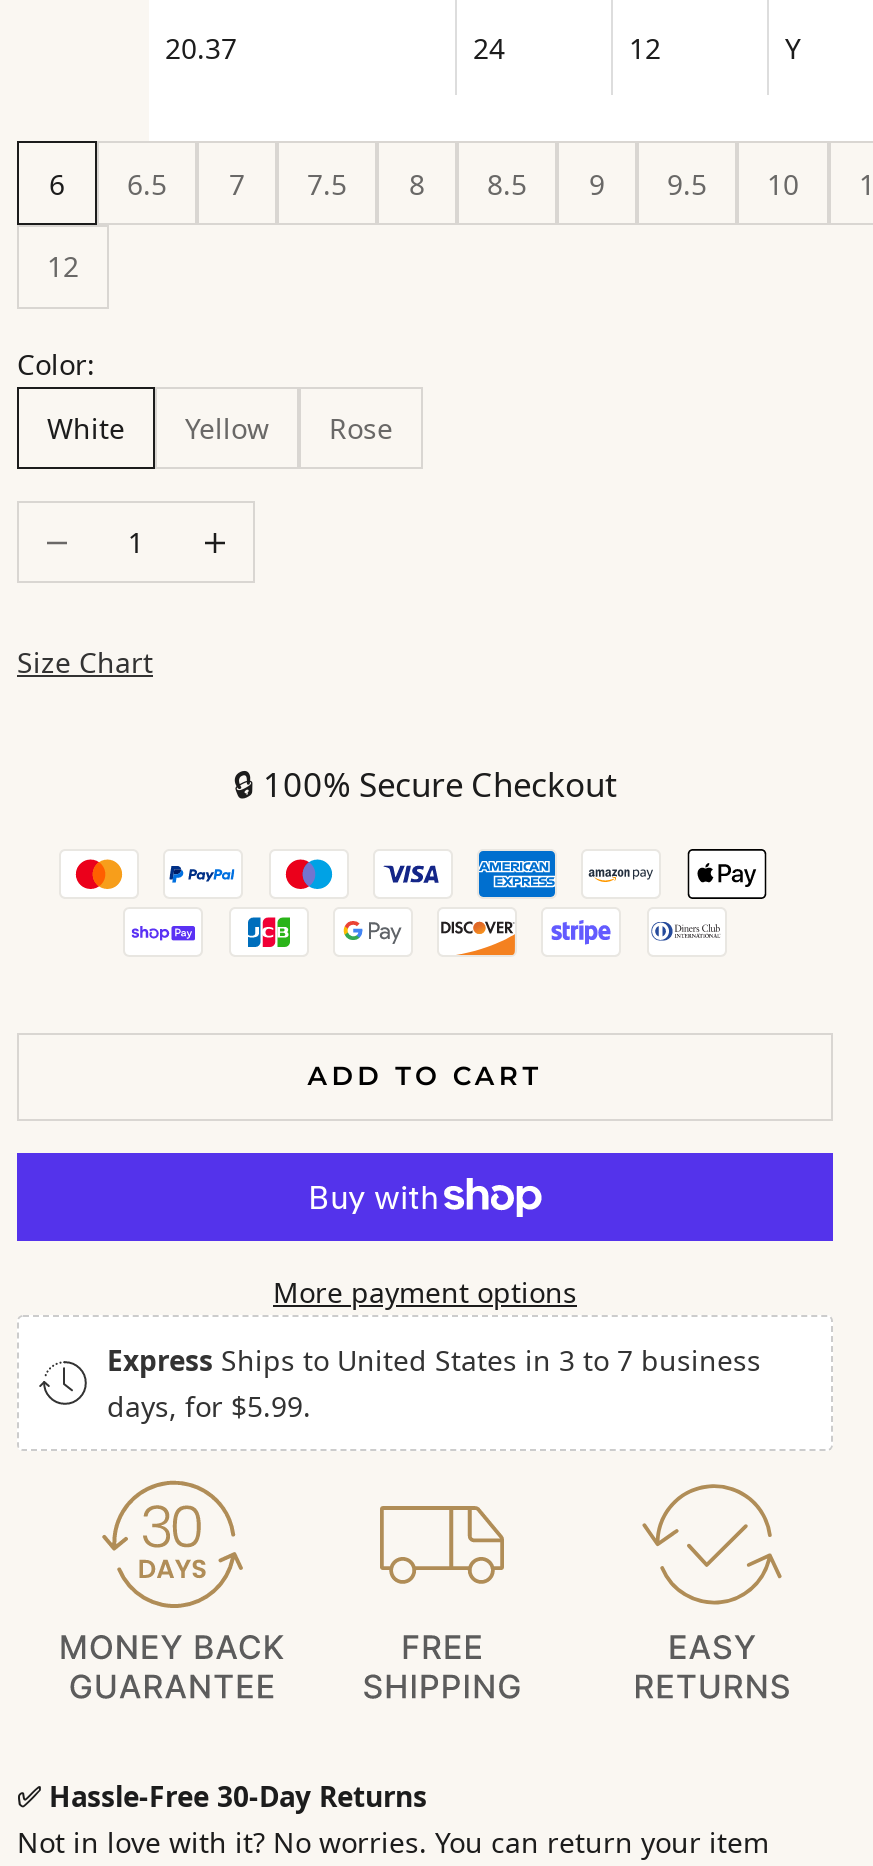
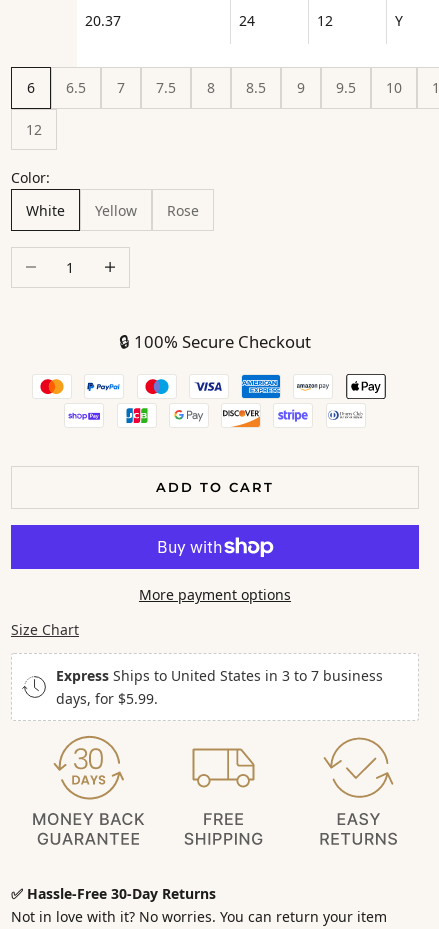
moved [17,643,153,681] -> [11,620,79,639]: Size Chart
moved [273,1060,577,1311] -> [139,479,291,604]: ADD TO CART | More payment options

